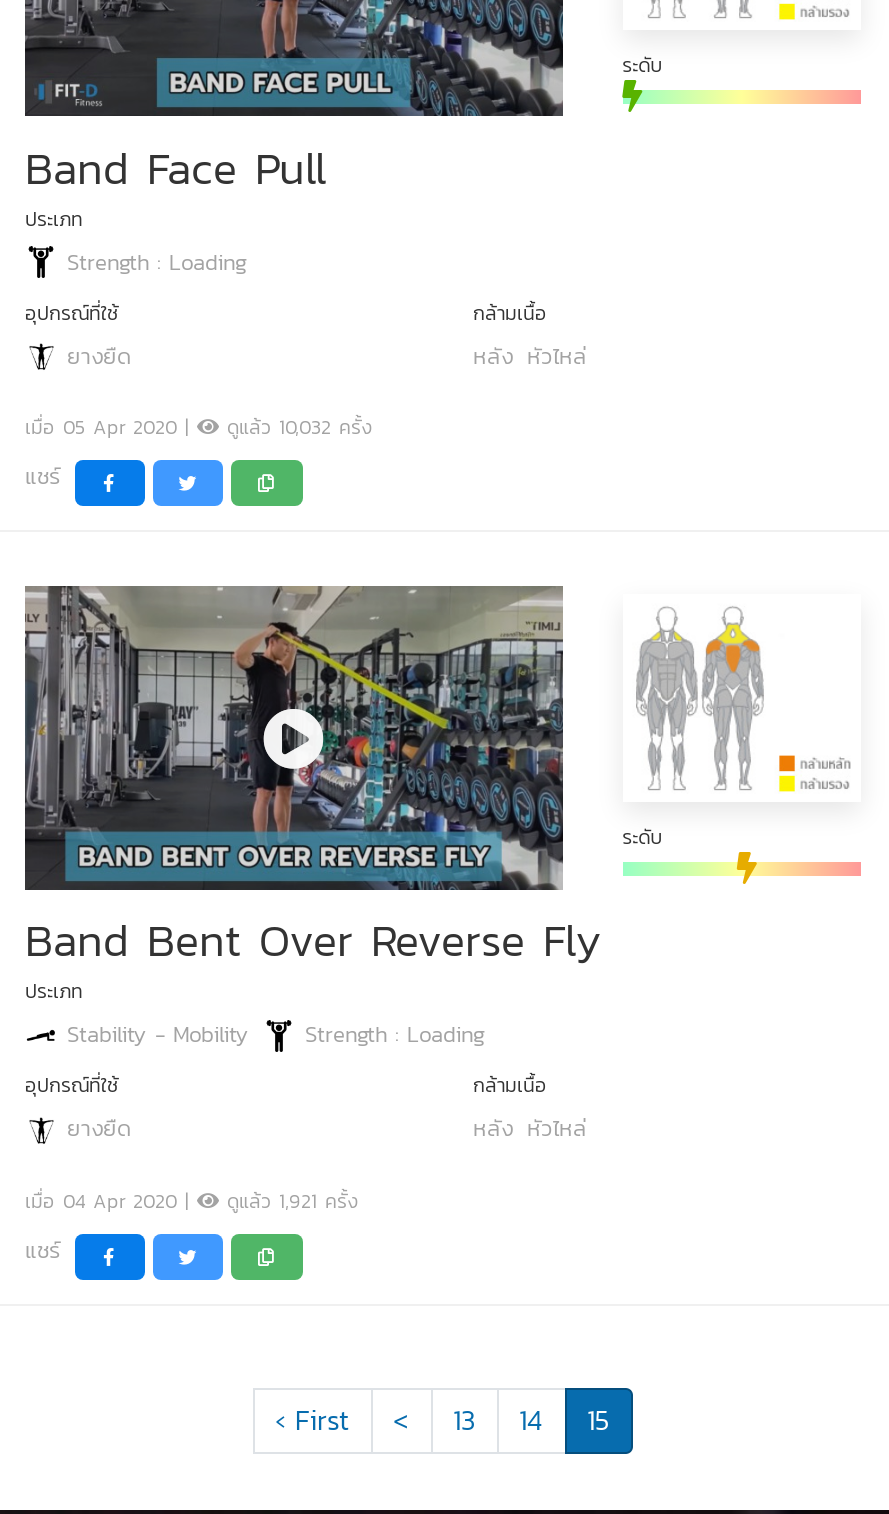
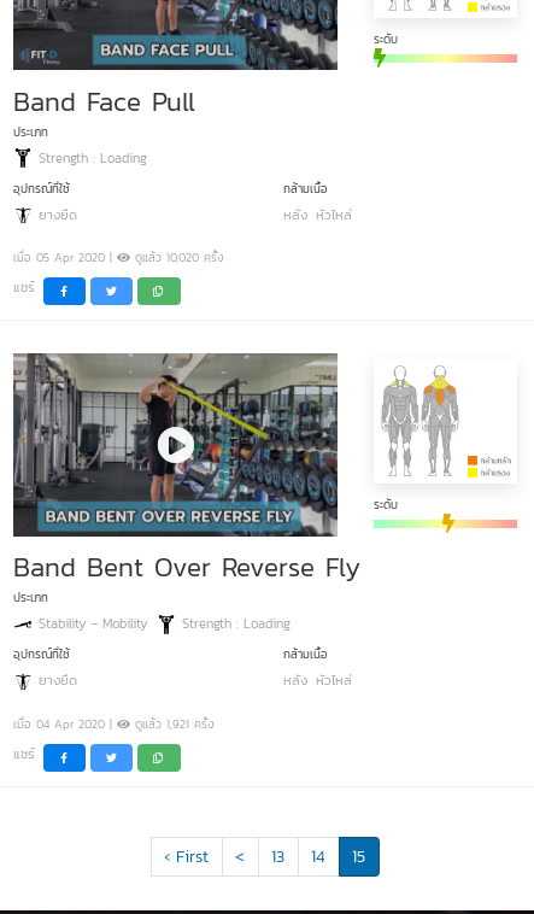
[219,413,373,443] ดูแล้ว 10,032 ครั้ง -> [130,249,224,267] ดูแล้ว 10,020 ครั้ง

